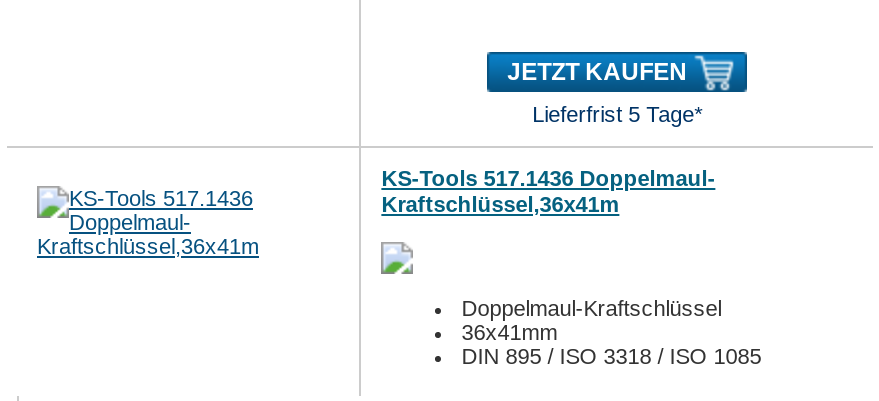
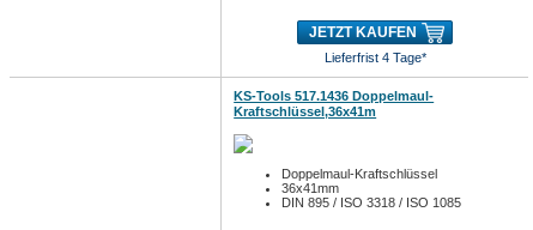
[532,102,702,126] Lieferfrist 5 Tage* -> [324,50,426,65] Lieferfrist 4 Tage*
[35,186,261,260] [image] -> none

